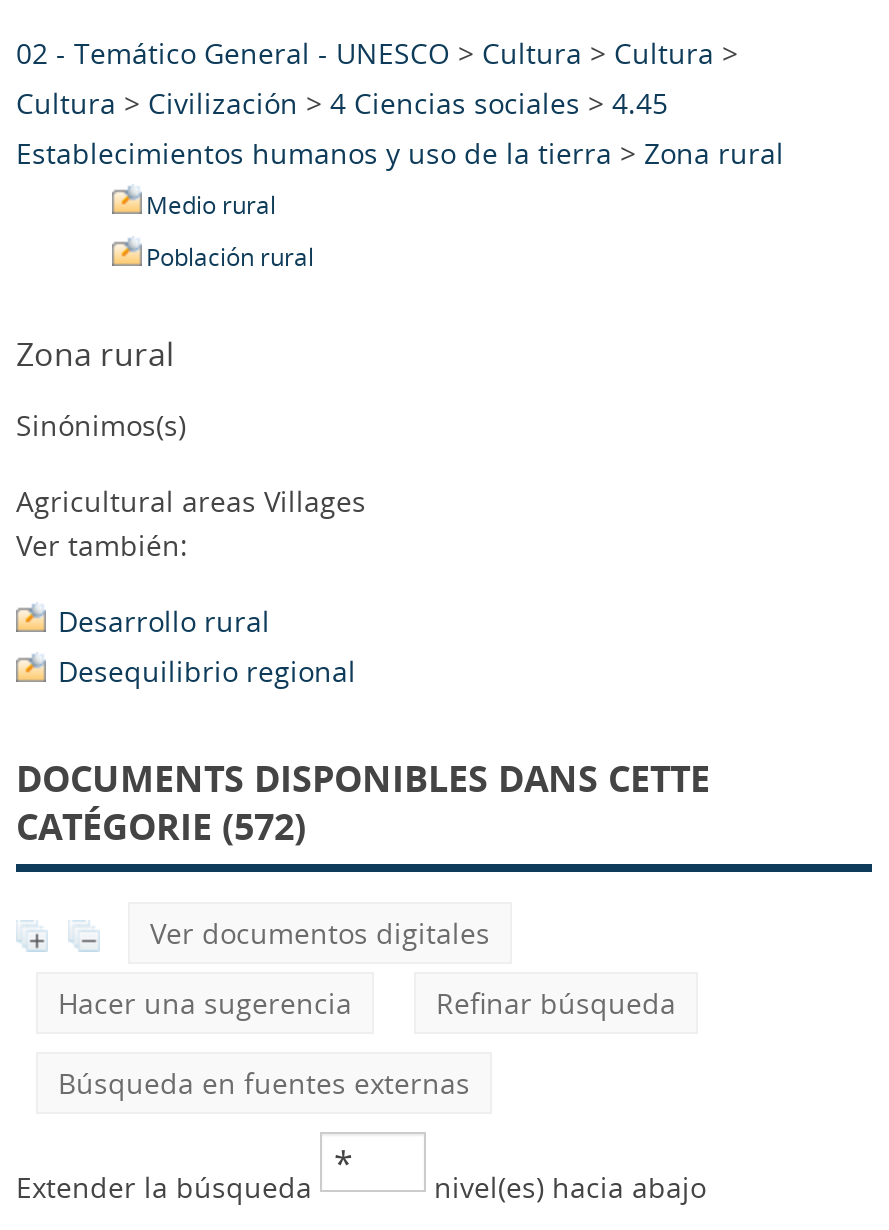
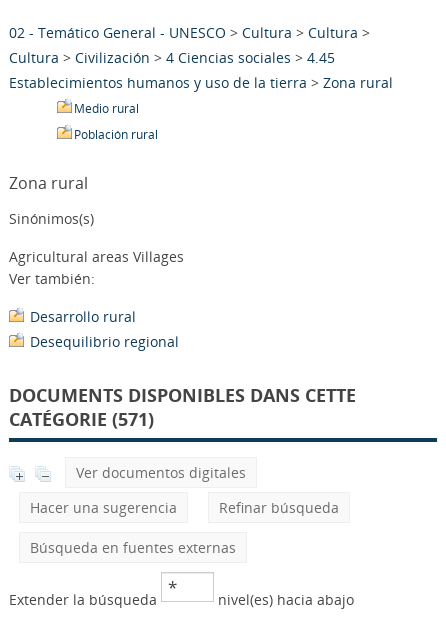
[16,802,306,850] CATÉGORIE (572) -> [9,407,154,431] CATÉGORIE (571)

